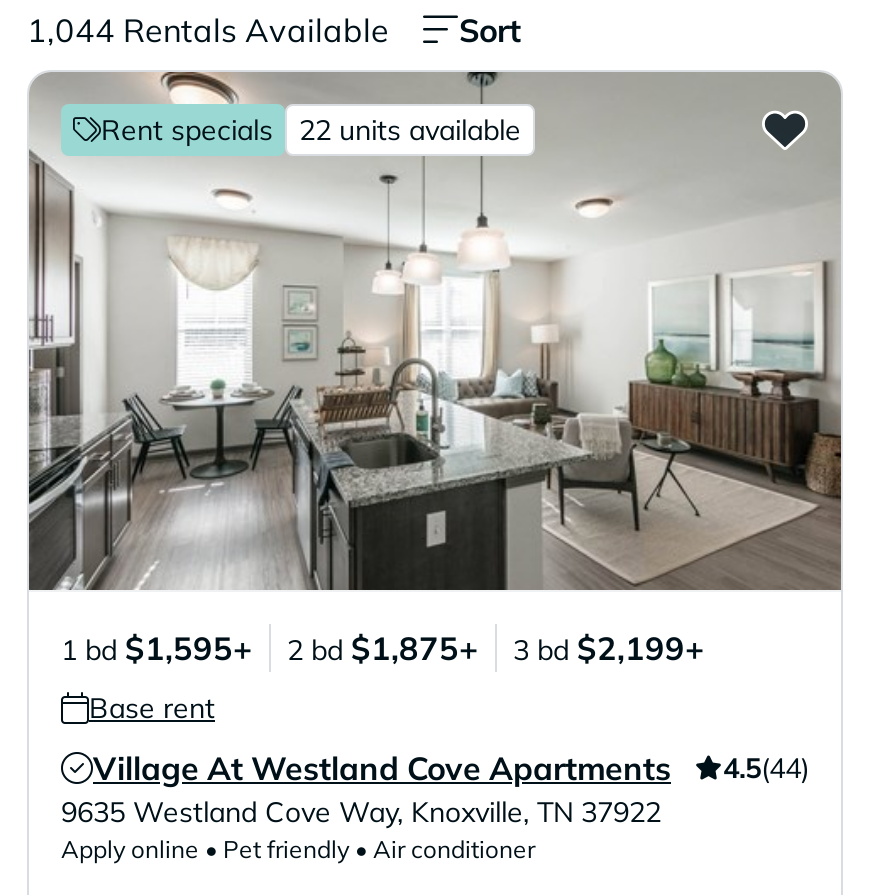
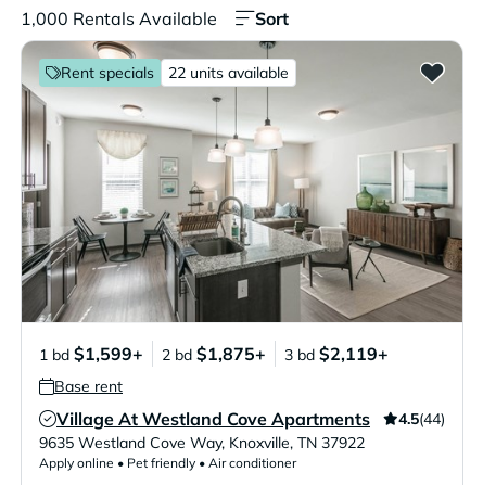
[27,10,389,50] 1,044 Rentals Available -> [21,8,217,29] 1,000 Rentals Available
[61,628,253,668] 1 bd $1,595+ -> [39,343,143,365] 1 bd $1,599+
[513,628,705,668] 3 bd $2,199+ -> [284,343,389,365] 3 bd $2,119+

